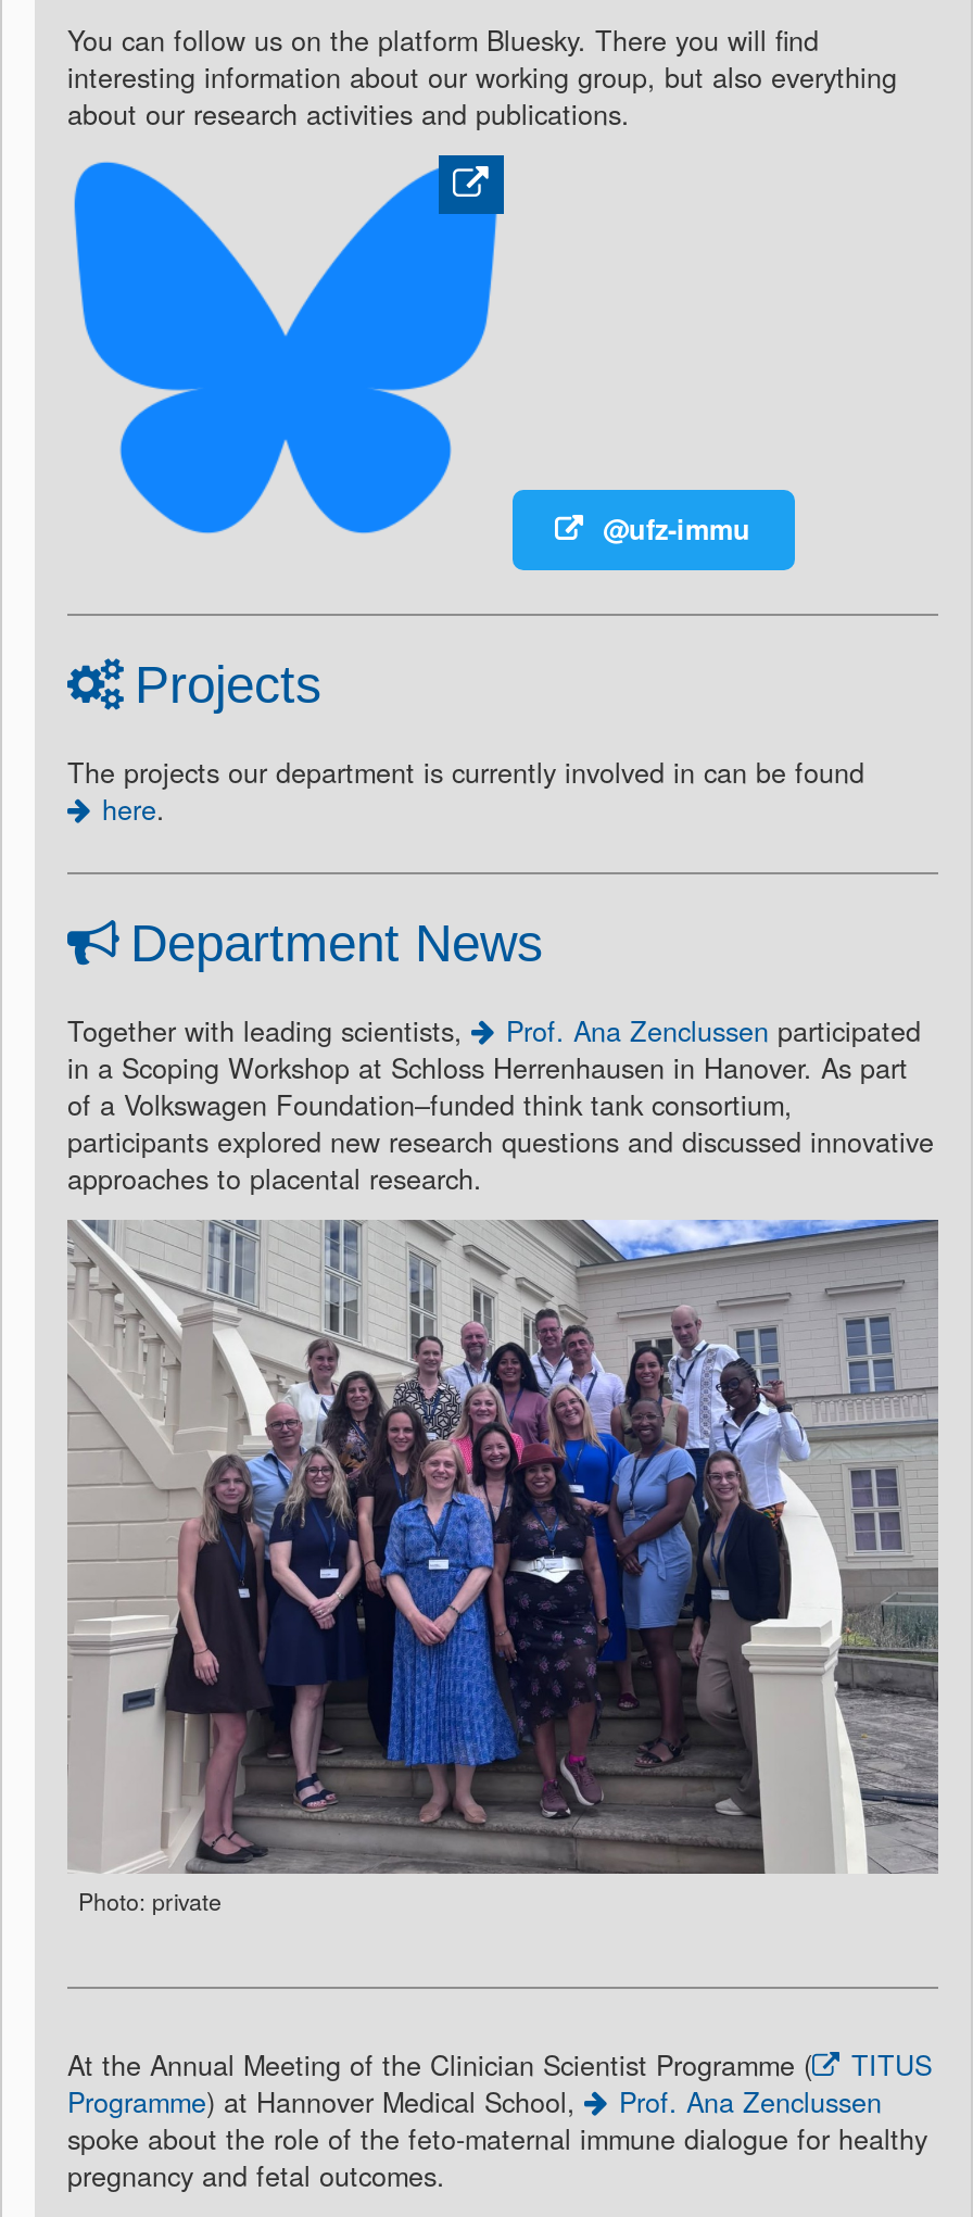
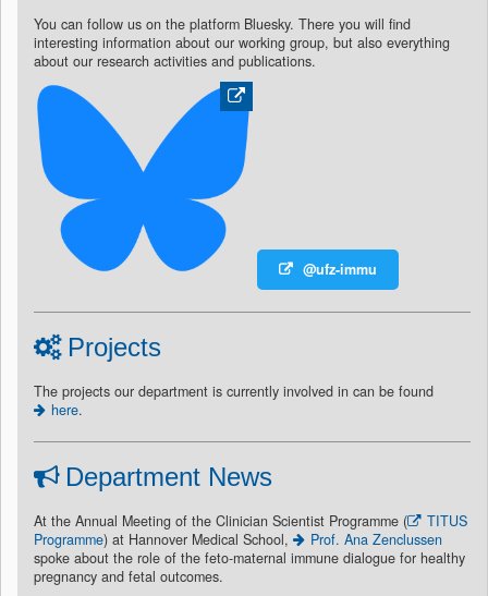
[67,1011,934,1198] Together with leading scientists, | Prof. Ana Zenclussen participated | in a Scoping Workshop at Schloss Herrenhausen in Hanover. As part | of a Volkswagen Foundation–funded think tank consortium, | participants explored new research questions and discussed innovative | approaches to placental research. -> none
[67,1218,940,1917] [image] | Photo: private -> none

